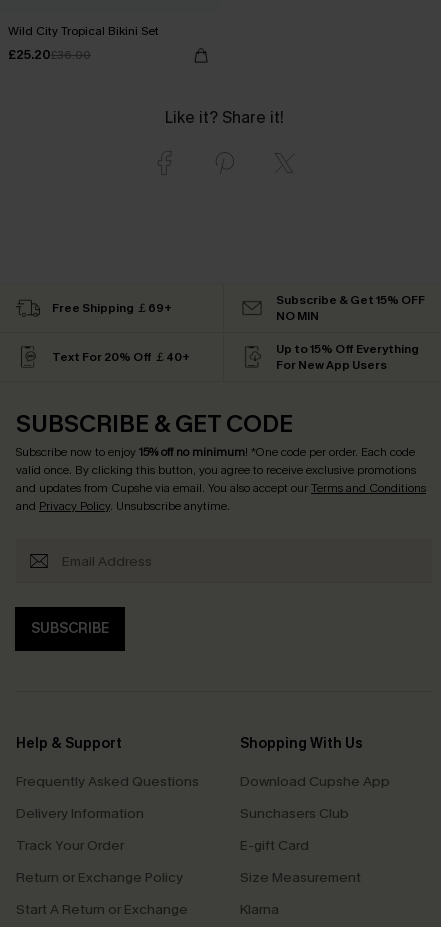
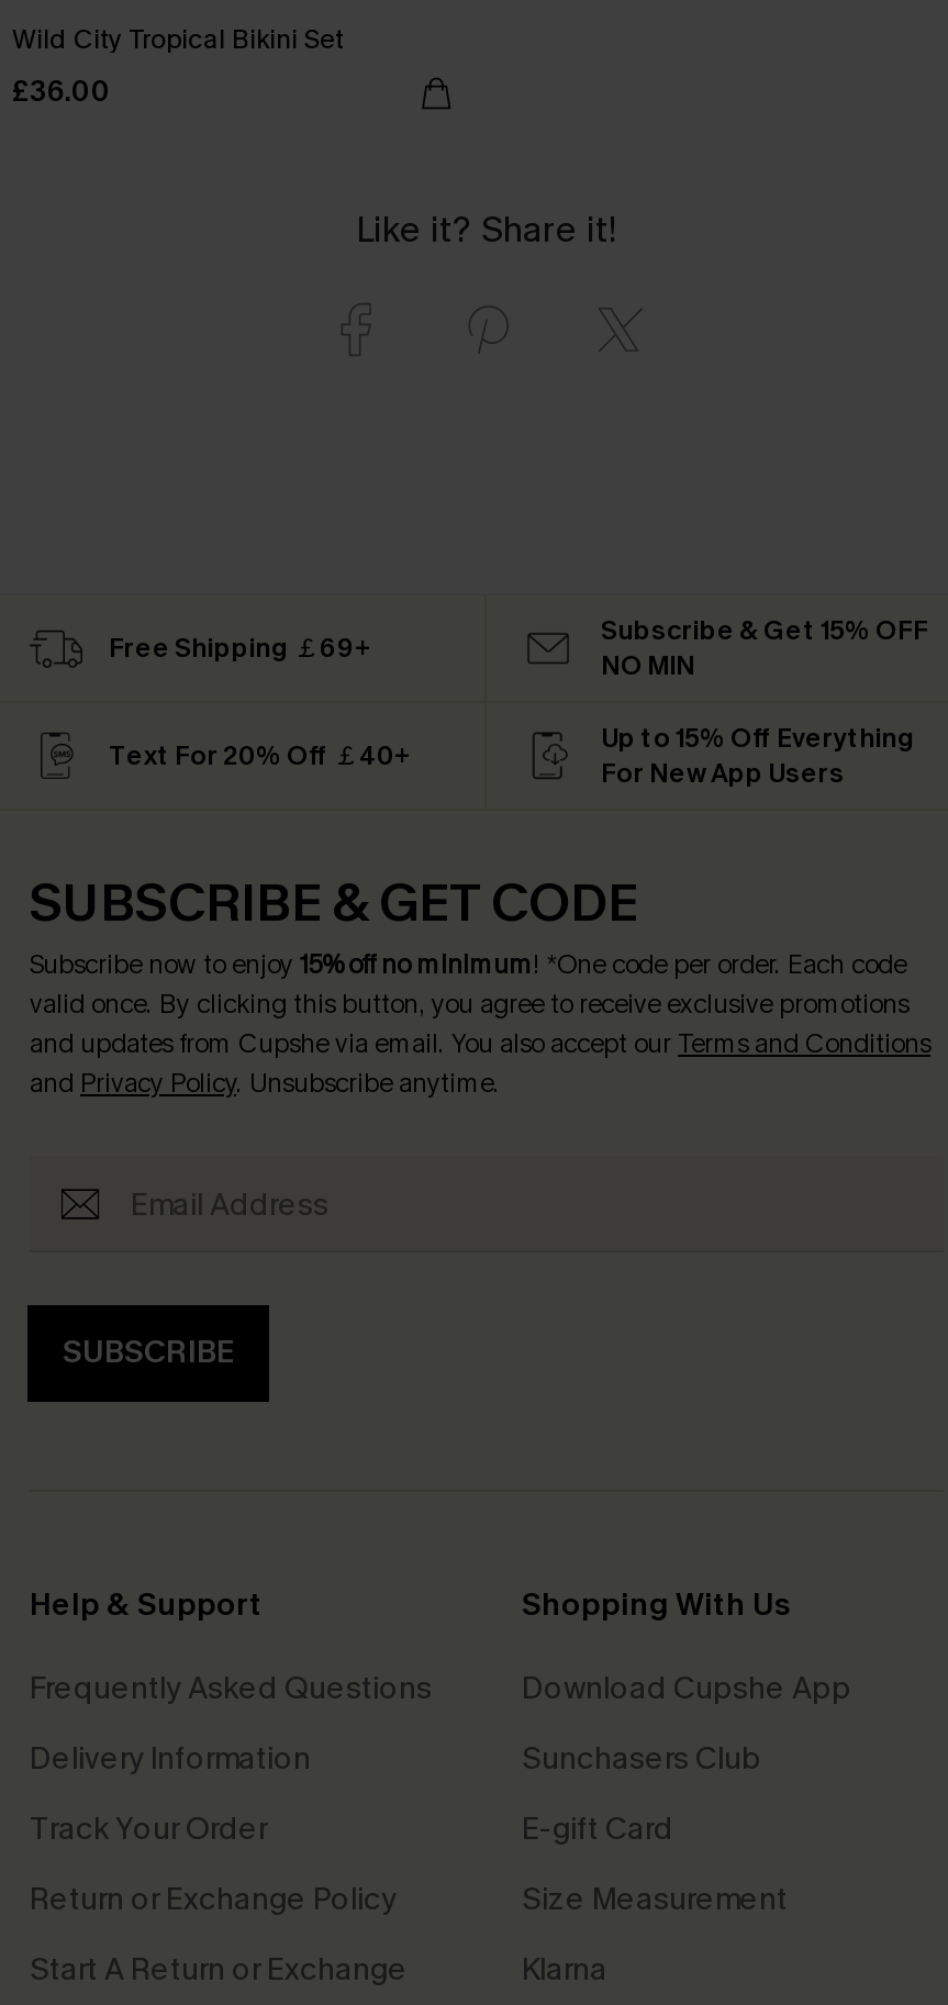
[8,46,91,63] £25.20£36.00 -> [12,73,111,111] £36.00

